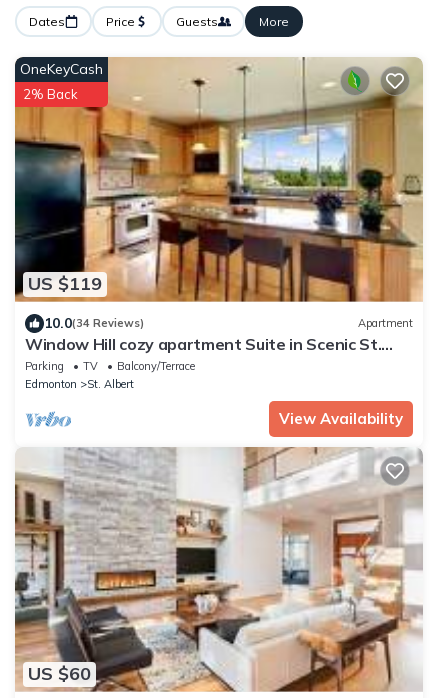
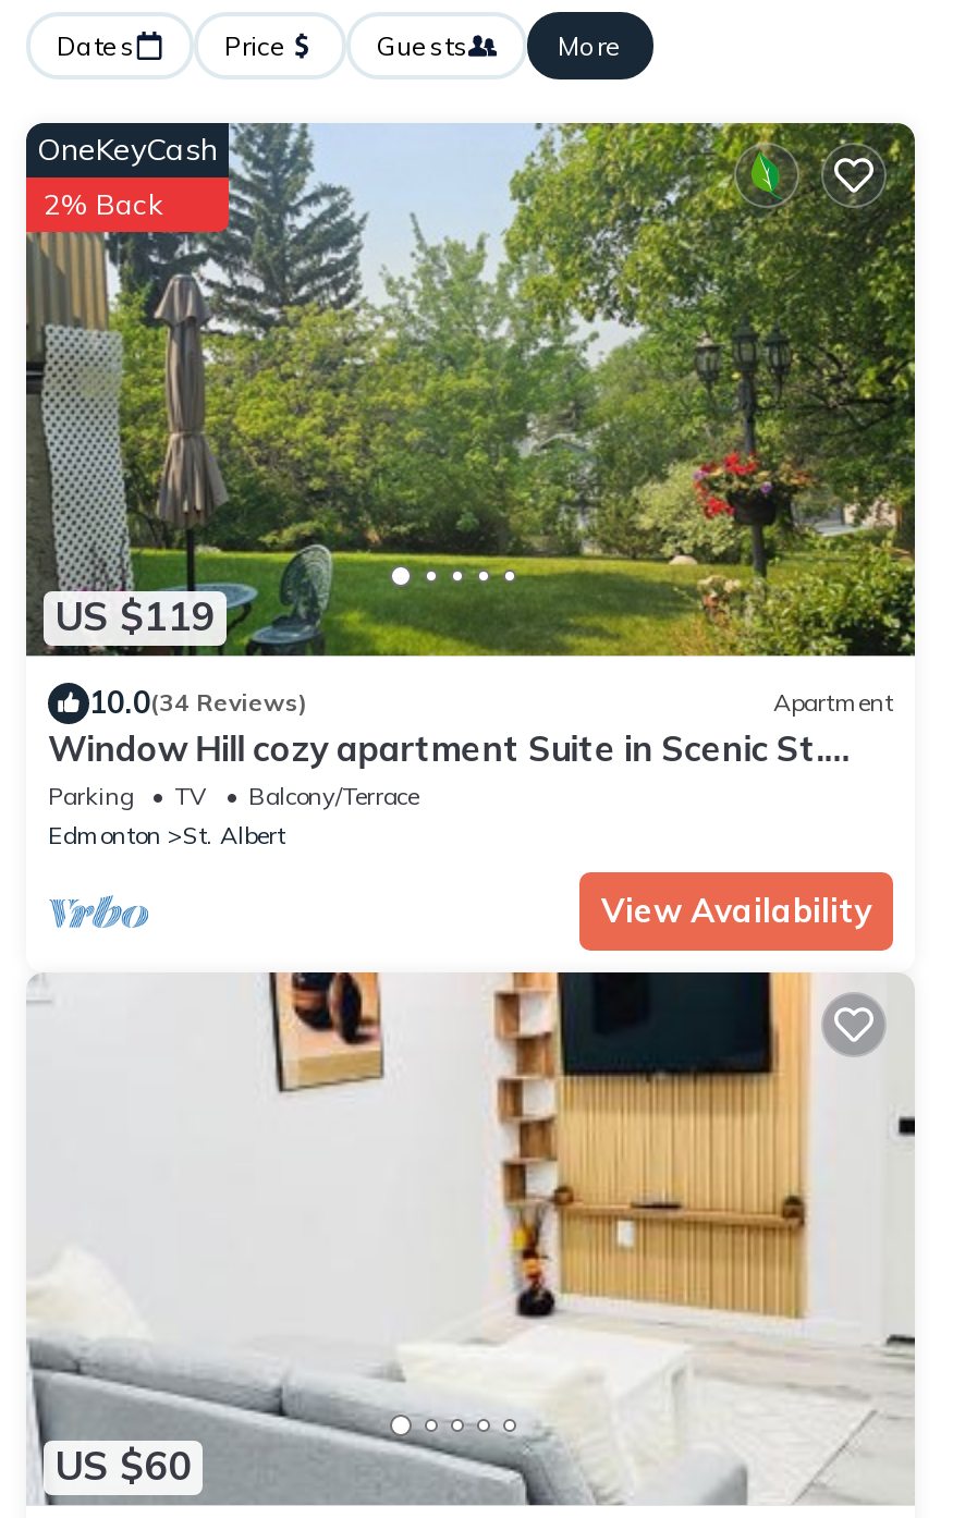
[14,57,423,303] [image] -> [24,121,917,659] [image]
[14,446,423,692] [image] -> [26,970,917,1506] [image]

